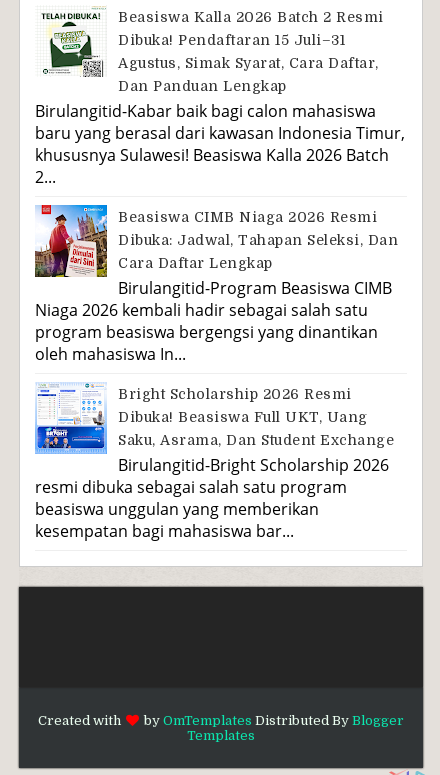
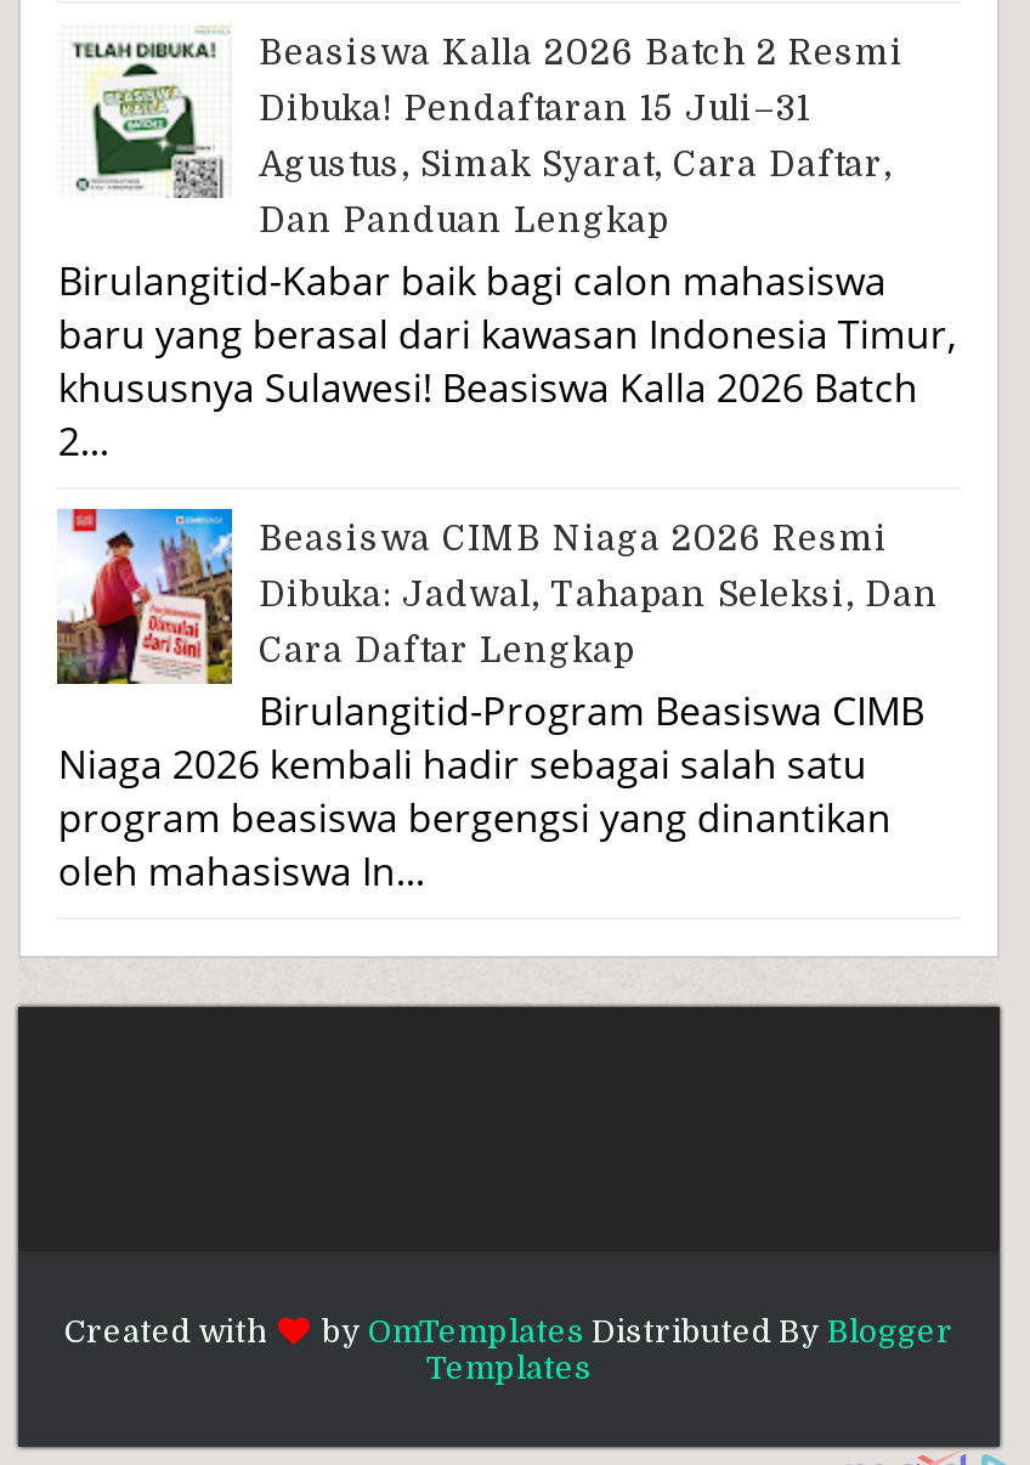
[34,382,394,542] [image] | Bright Scholarship 2026 Resmi | Dibuka! Beasiswa Full UKT, Uang | Saku, Asrama, Dan Student Exchange | Birulangitid-Bright Scholarship 2026 | resmi dibuka sebagai salah satu program | beasiswa unggulan yang memberikan | kesempatan bagi mahasiswa bar... -> none

